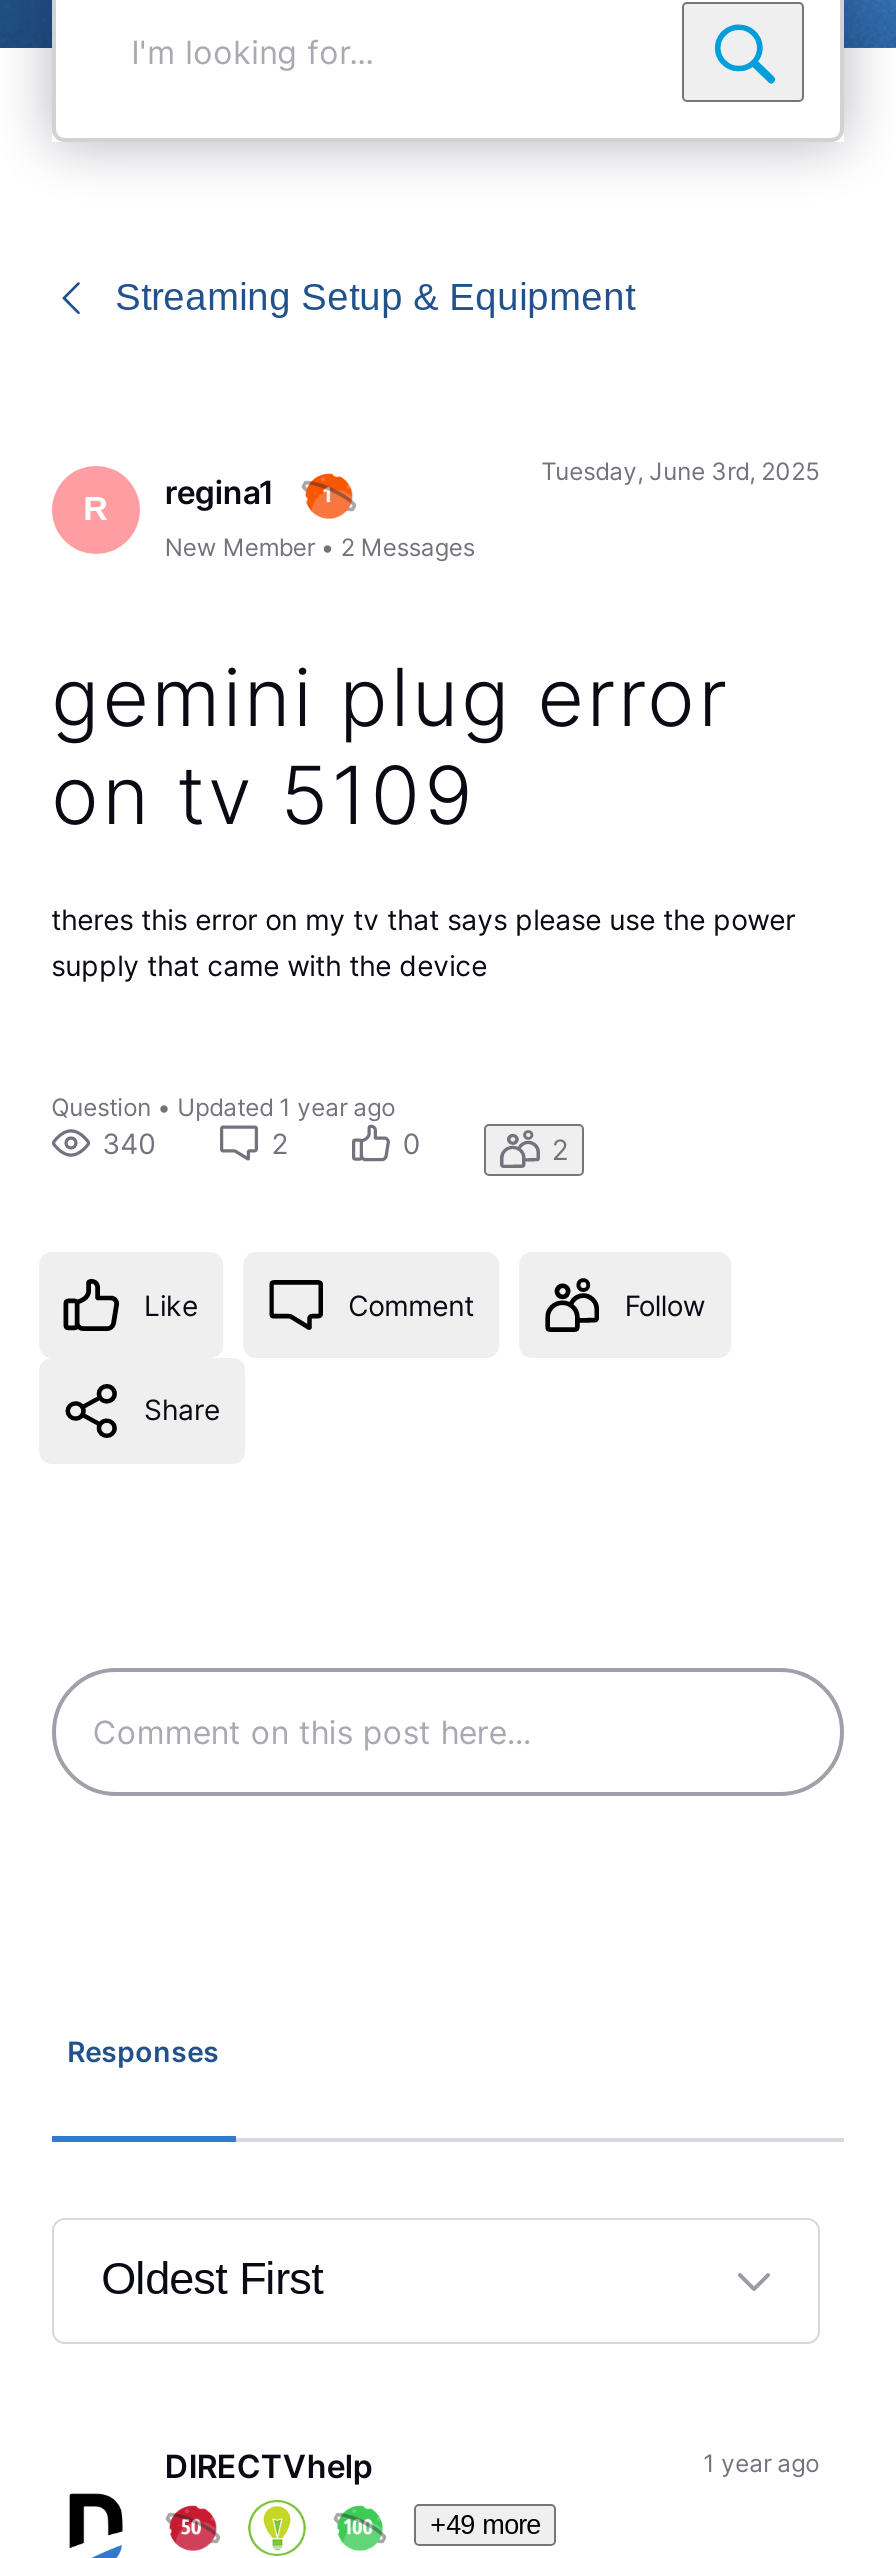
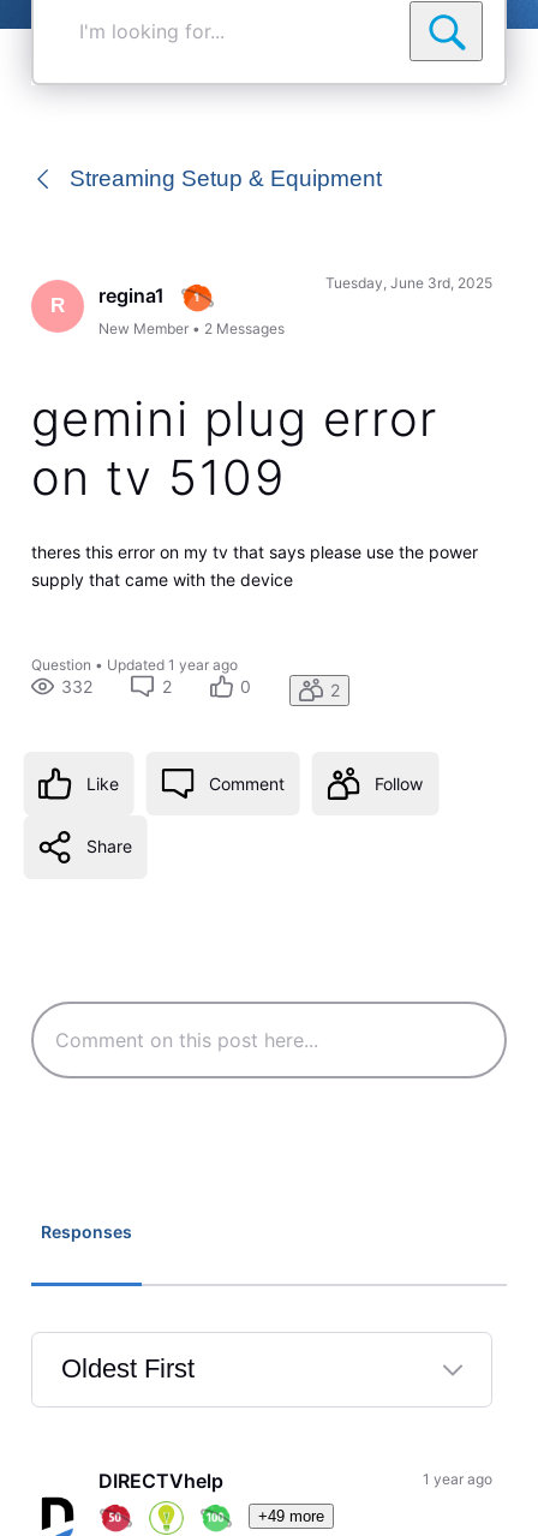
[102,1125,156,1159] 340 -> [61,676,93,696] 332

